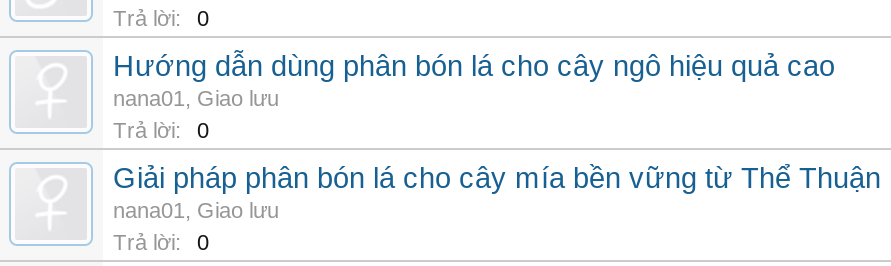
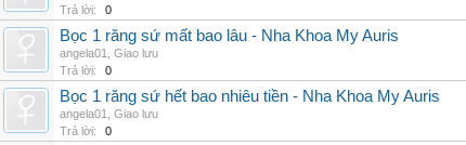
[113,50,835,110] Hướng dẫn dùng phân bón lá cho cây ngô hiệu quả cao | nana01, Giao lưu -> [60,27,399,60] Bọc 1 răng sứ mất bao lâu - Nha Khoa My Auris | angela01, Giao lưu
[113,162,881,222] Giải pháp phân bón lá cho cây mía bền vững từ Thể Thuận | nana01, Giao lưu -> [60,88,440,120] Bọc 1 răng sứ hết bao nhiêu tiền - Nha Khoa My Auris | angela01, Giao lưu

